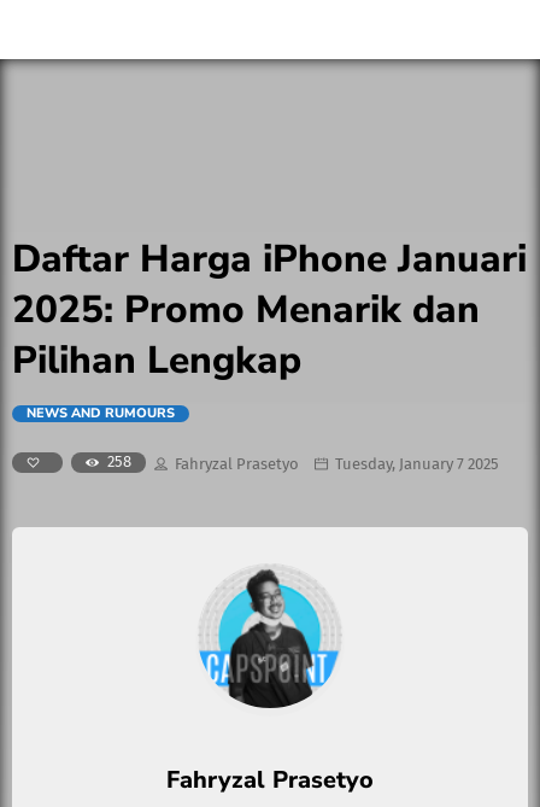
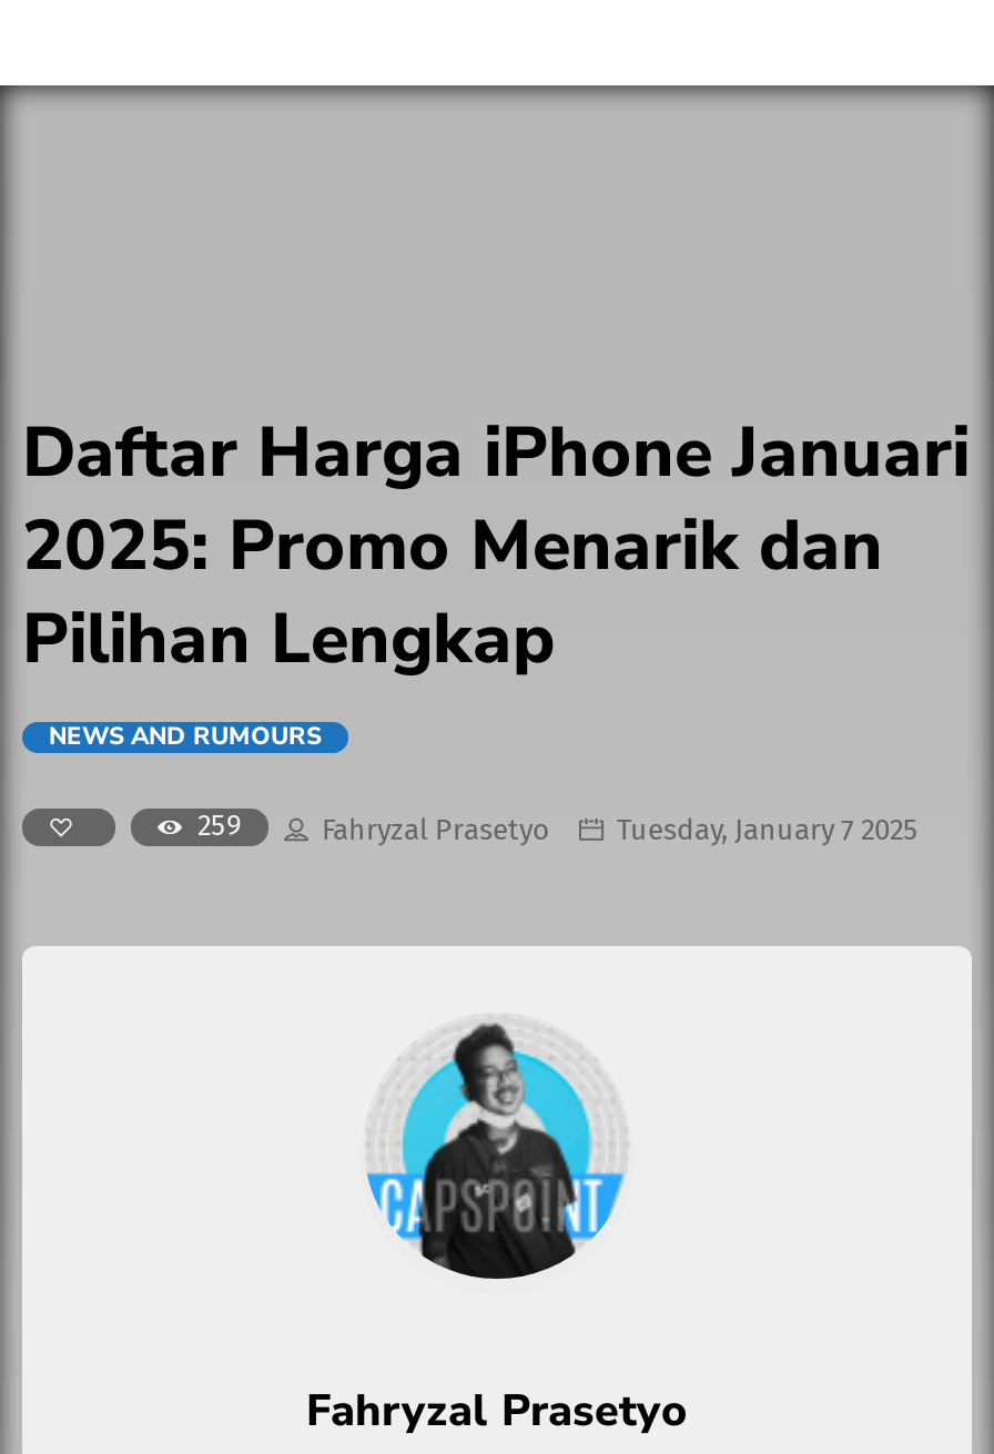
[107,452,131,470] 258 -> [197,808,242,842] 259

